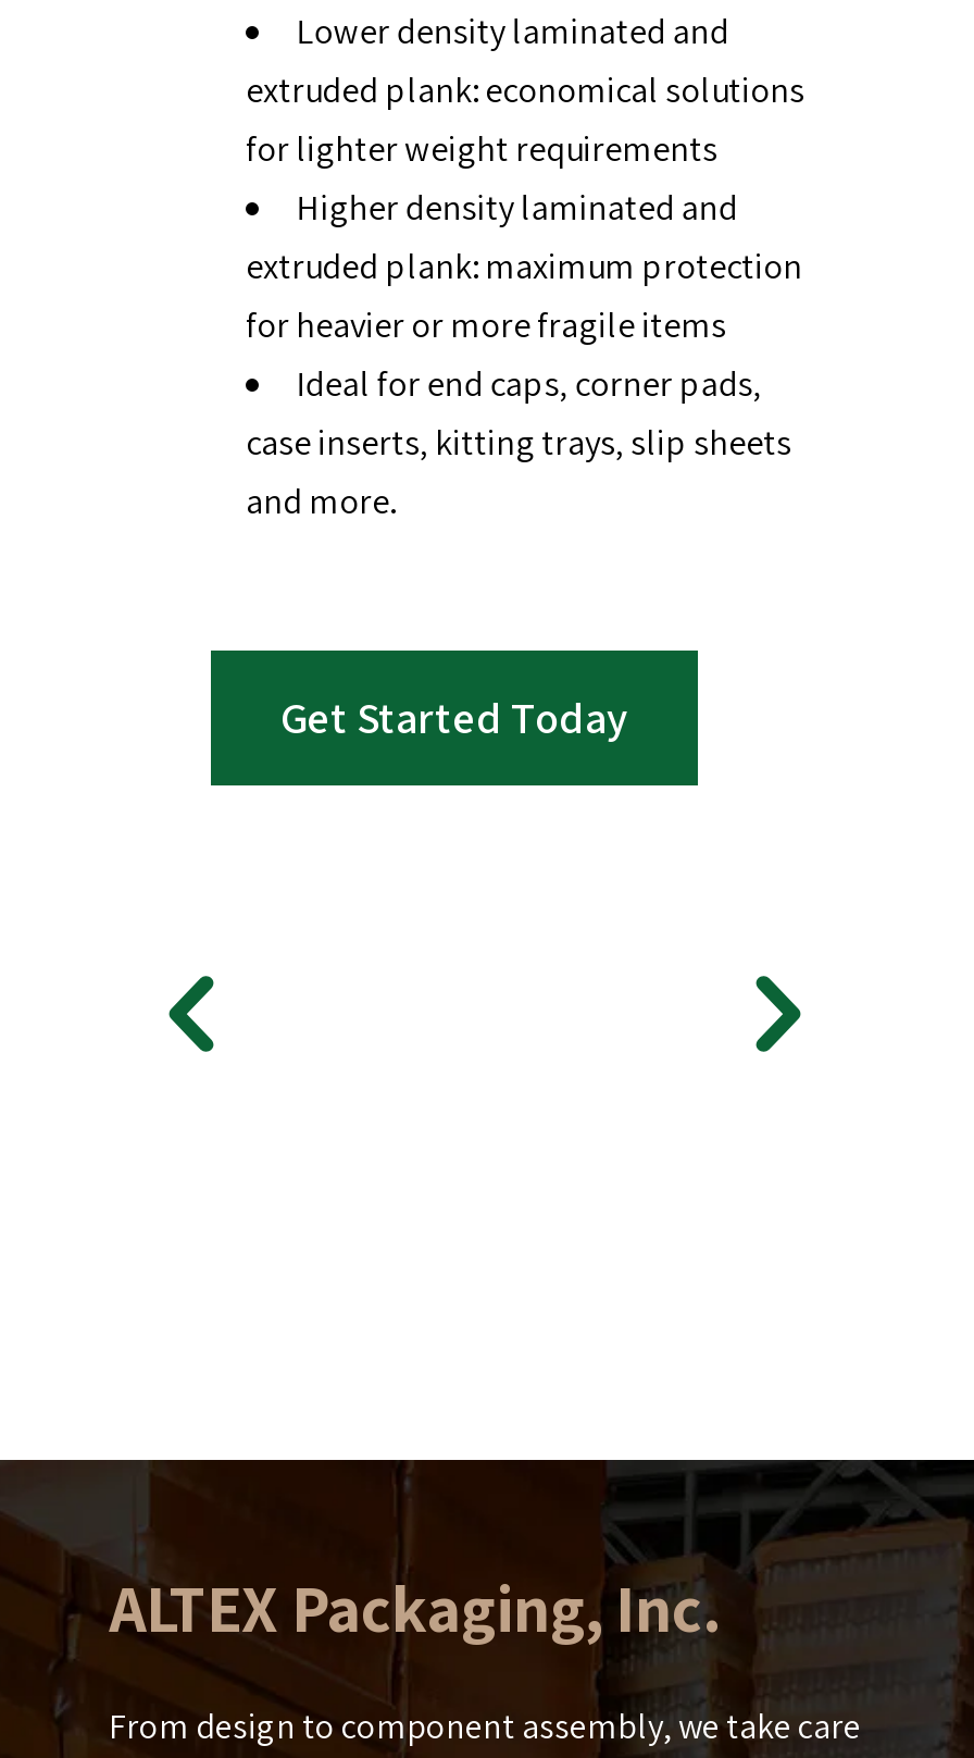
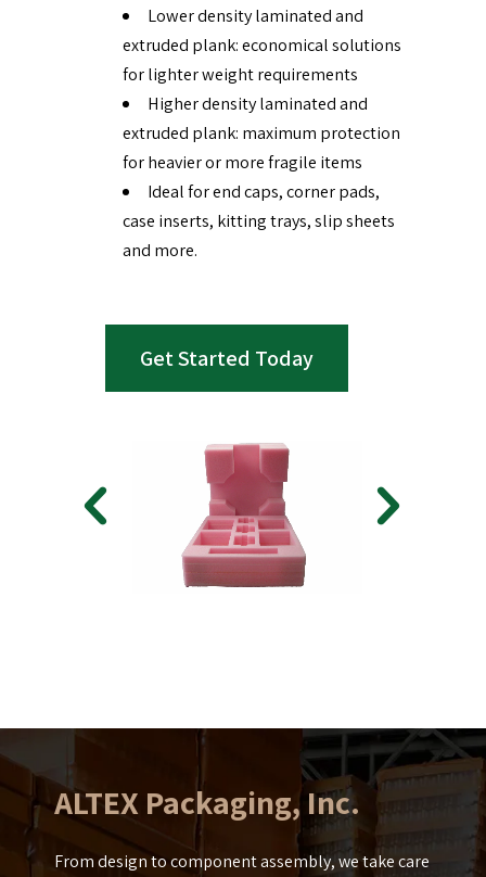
none -> [181,443,307,588] [image]

